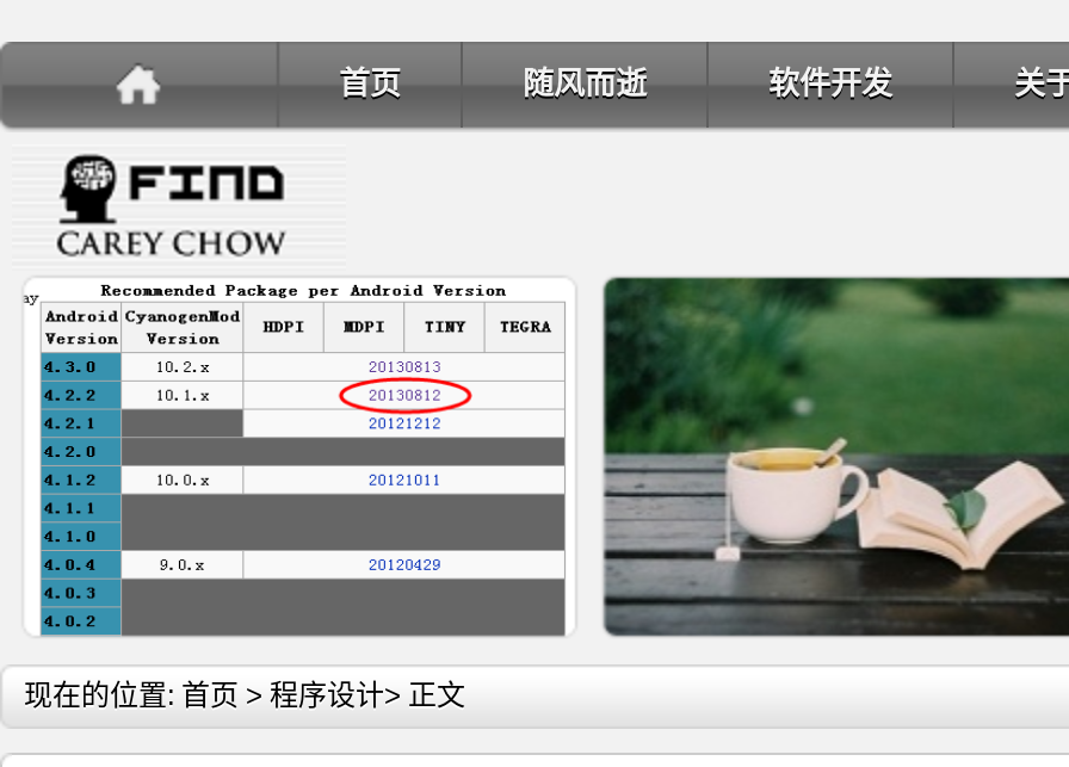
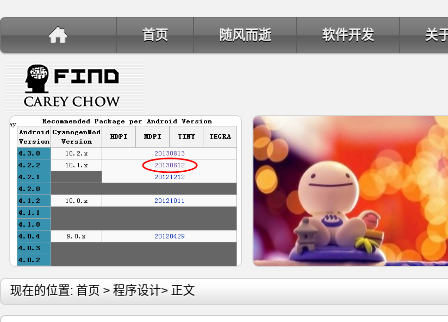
[601,276,1062,638] [image] -> [252,116,445,267] [image]

